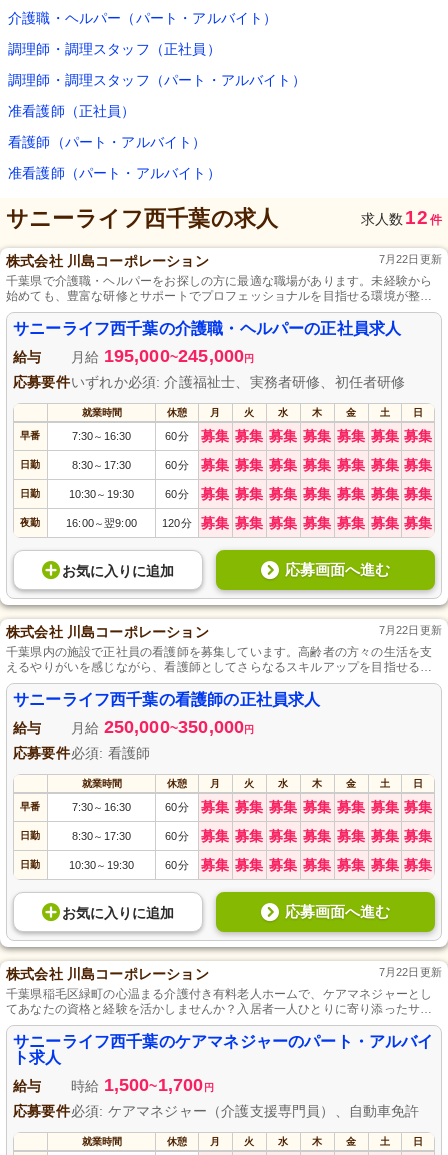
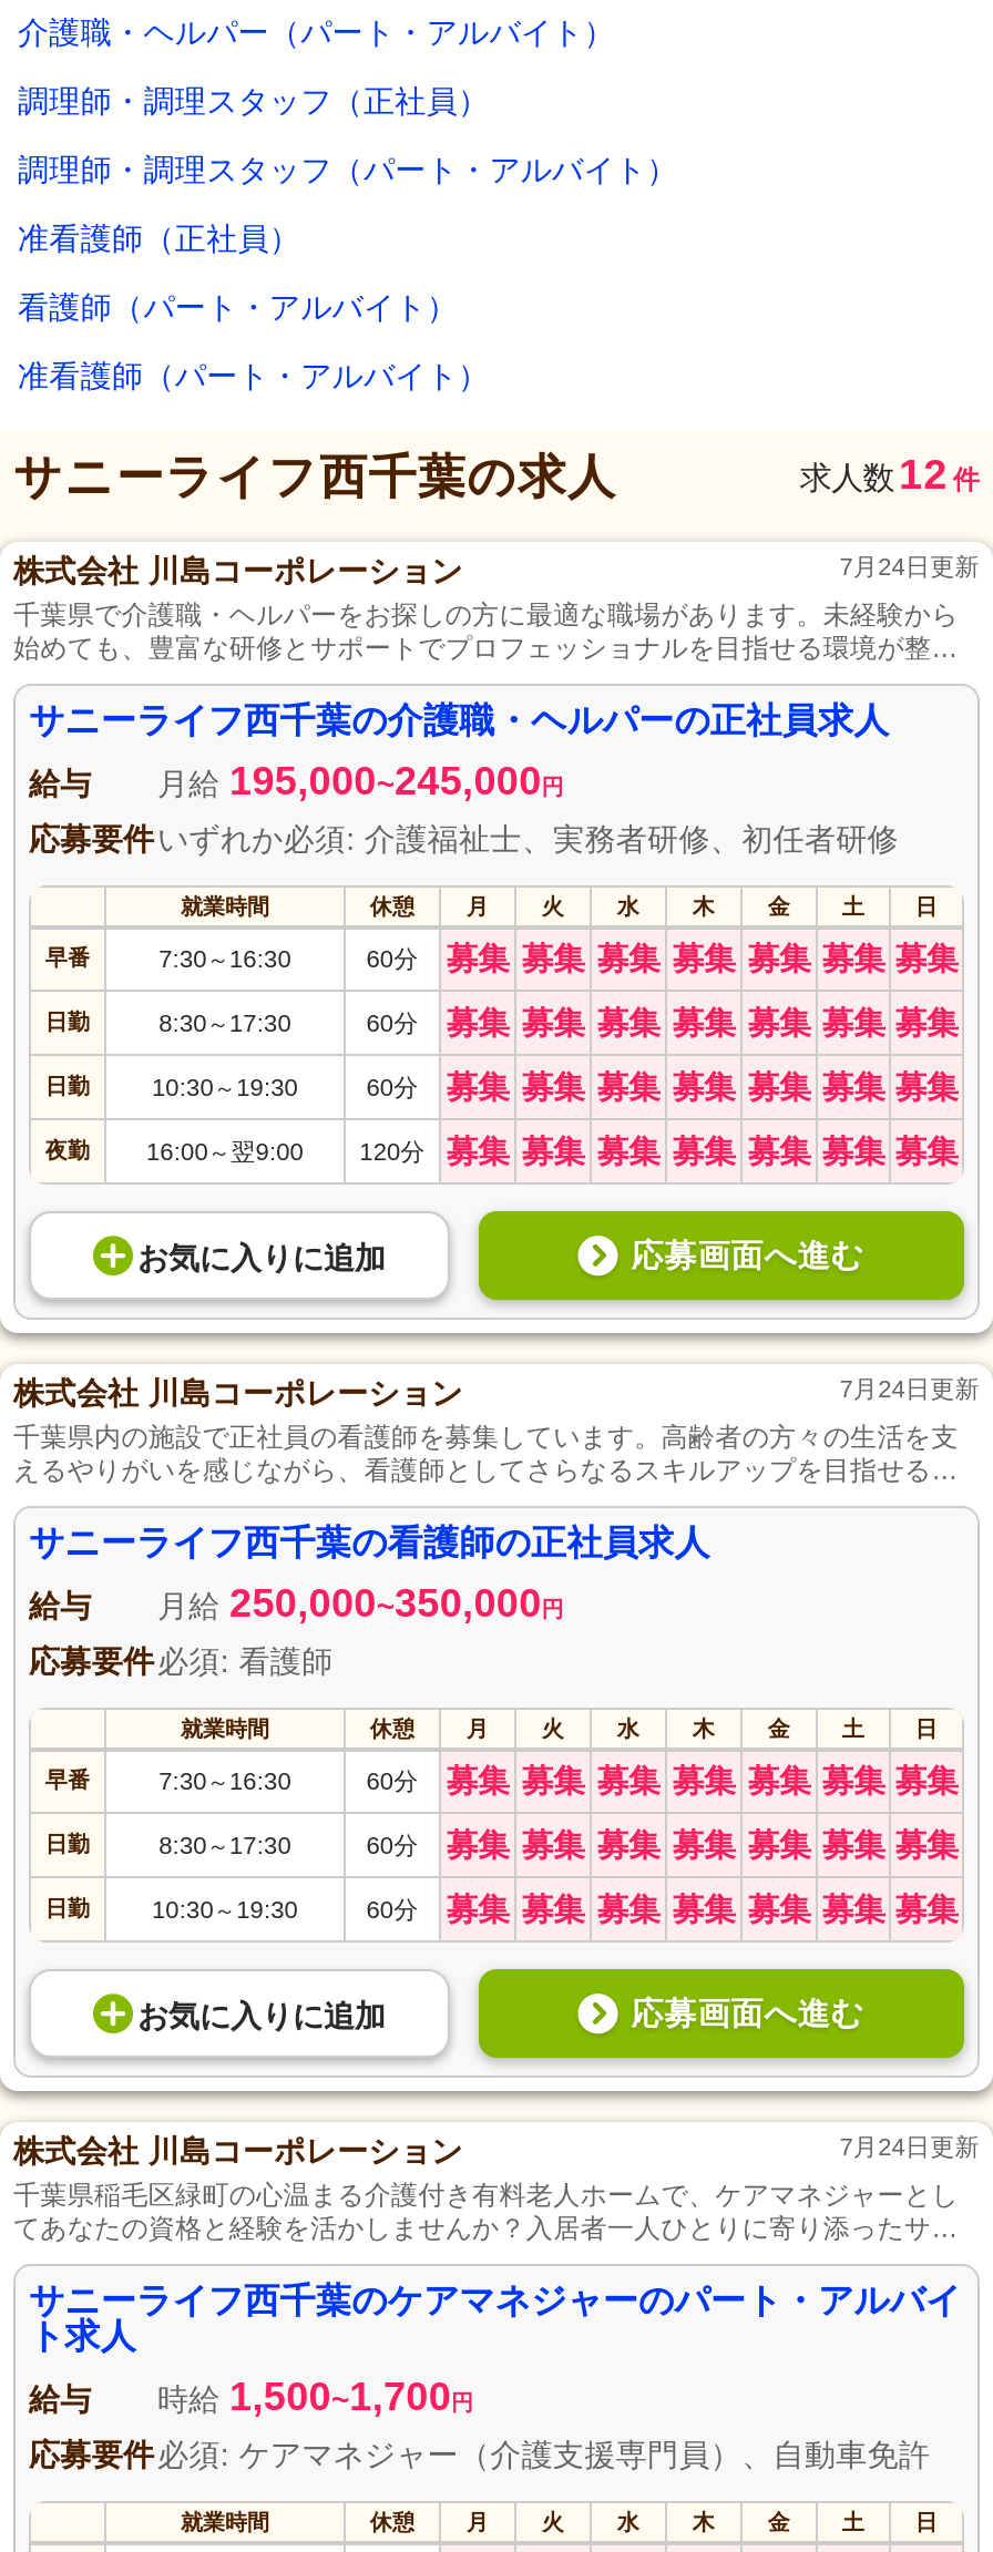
[379,253,442,265] 7月22日更新 -> [839,553,980,580] 7月24日更新
[379,624,442,636] 7月22日更新 -> [839,1376,980,1402] 7月24日更新
[379,966,442,978] 7月22日更新 -> [839,2134,980,2160] 7月24日更新

